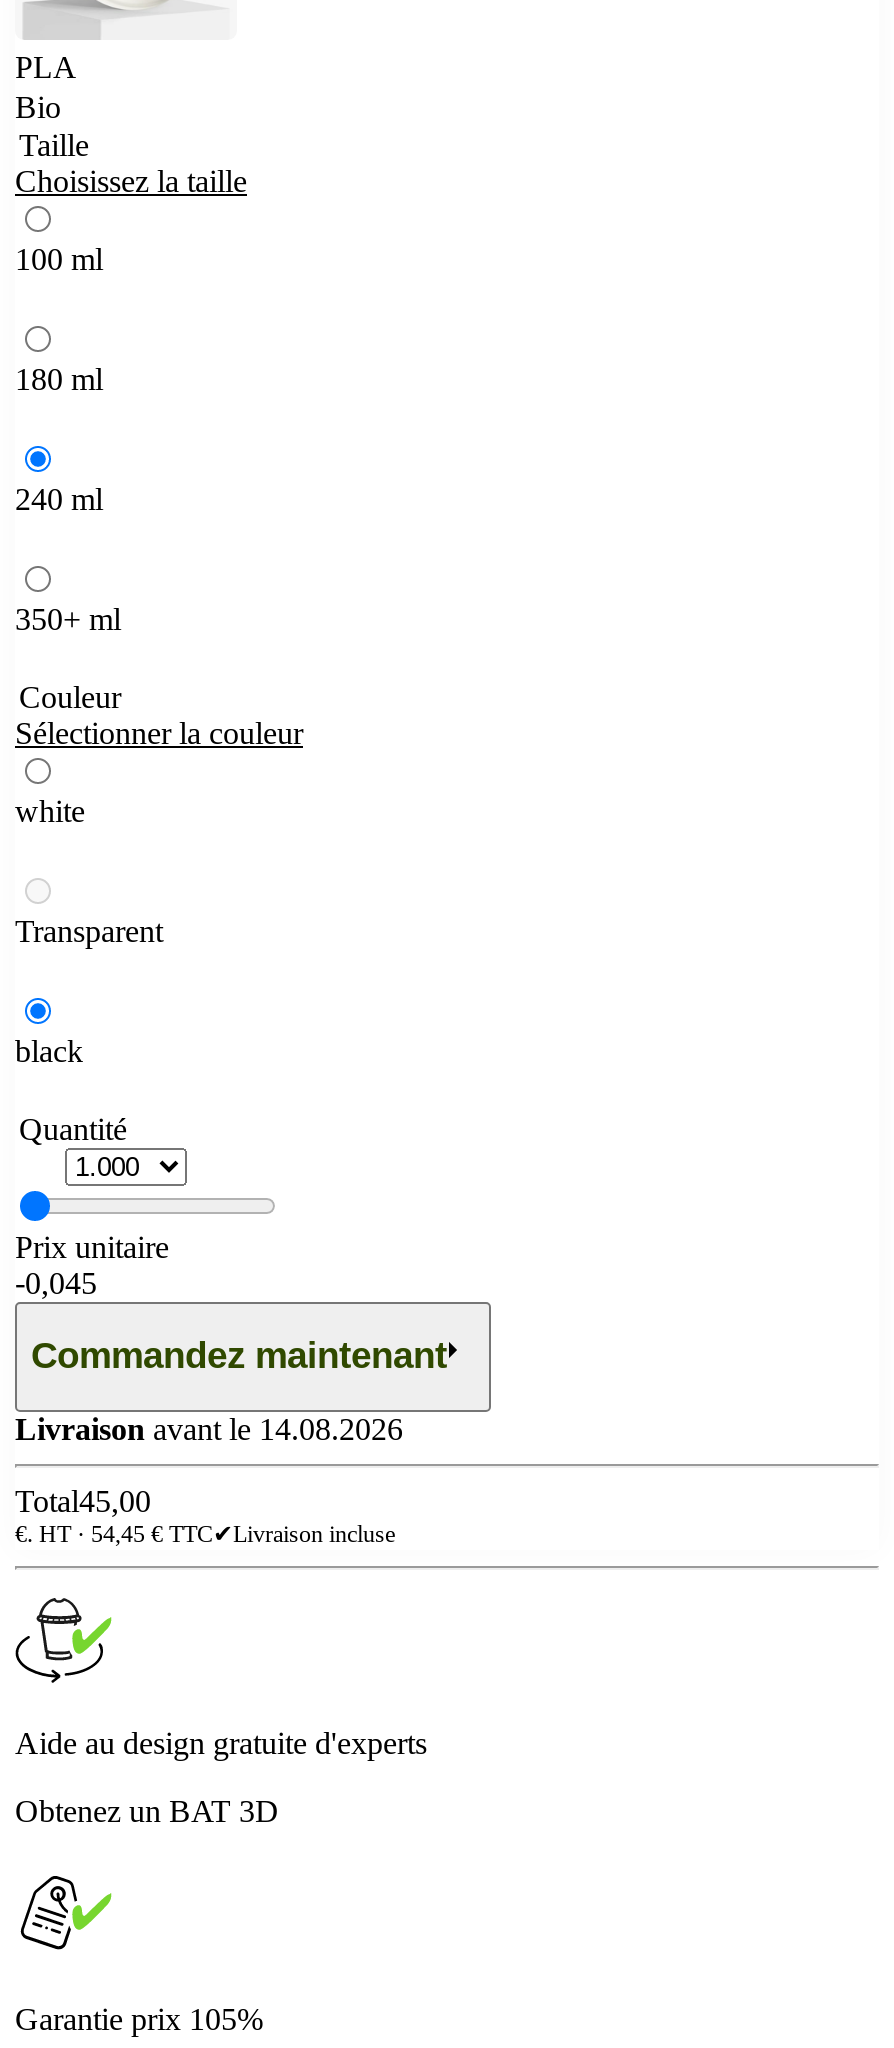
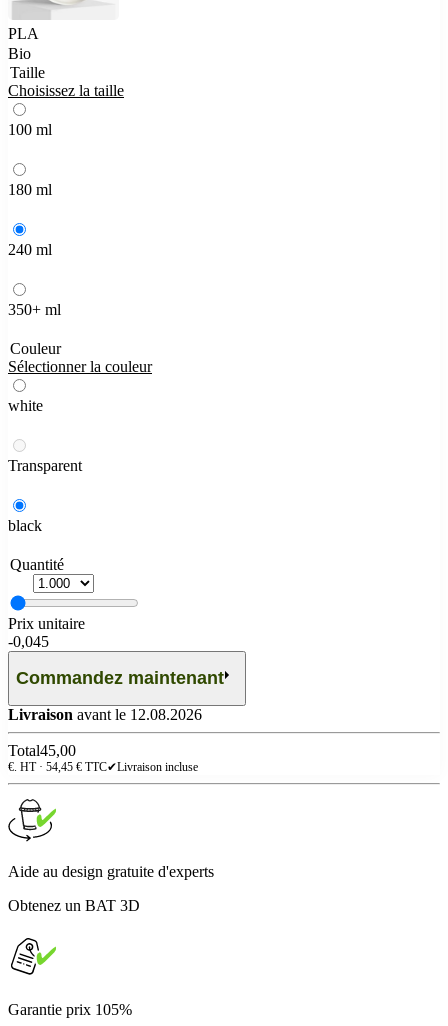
[15,1412,403,1446] Livraisonavant le 14.08.2026 -> [8,706,202,723] Livraisonavant le 12.08.2026

